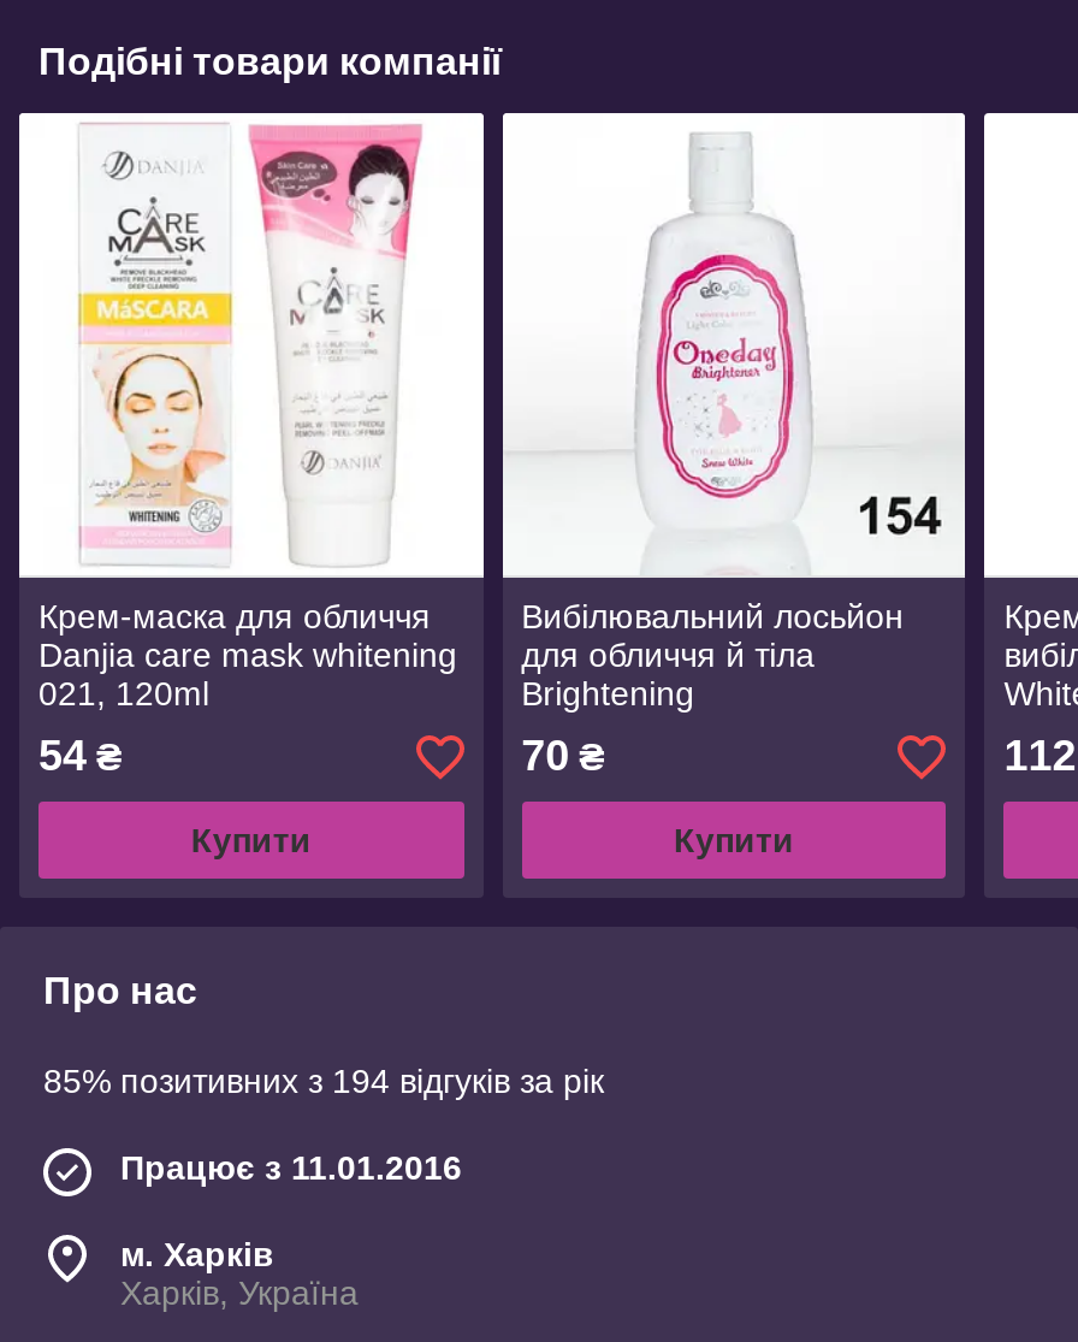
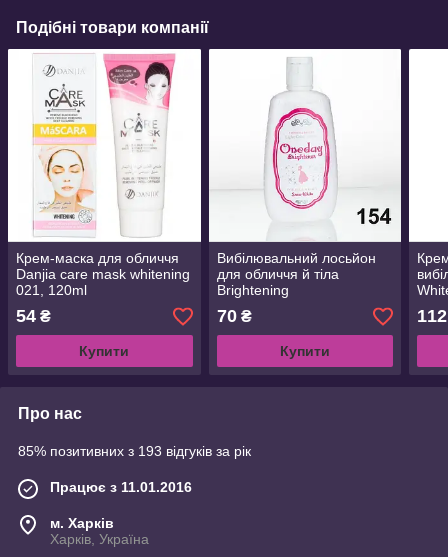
[43,1063,604,1101] 85% позитивних з 194 відгуків за рік -> [18,443,251,459] 85% позитивних з 193 відгуків за рік

